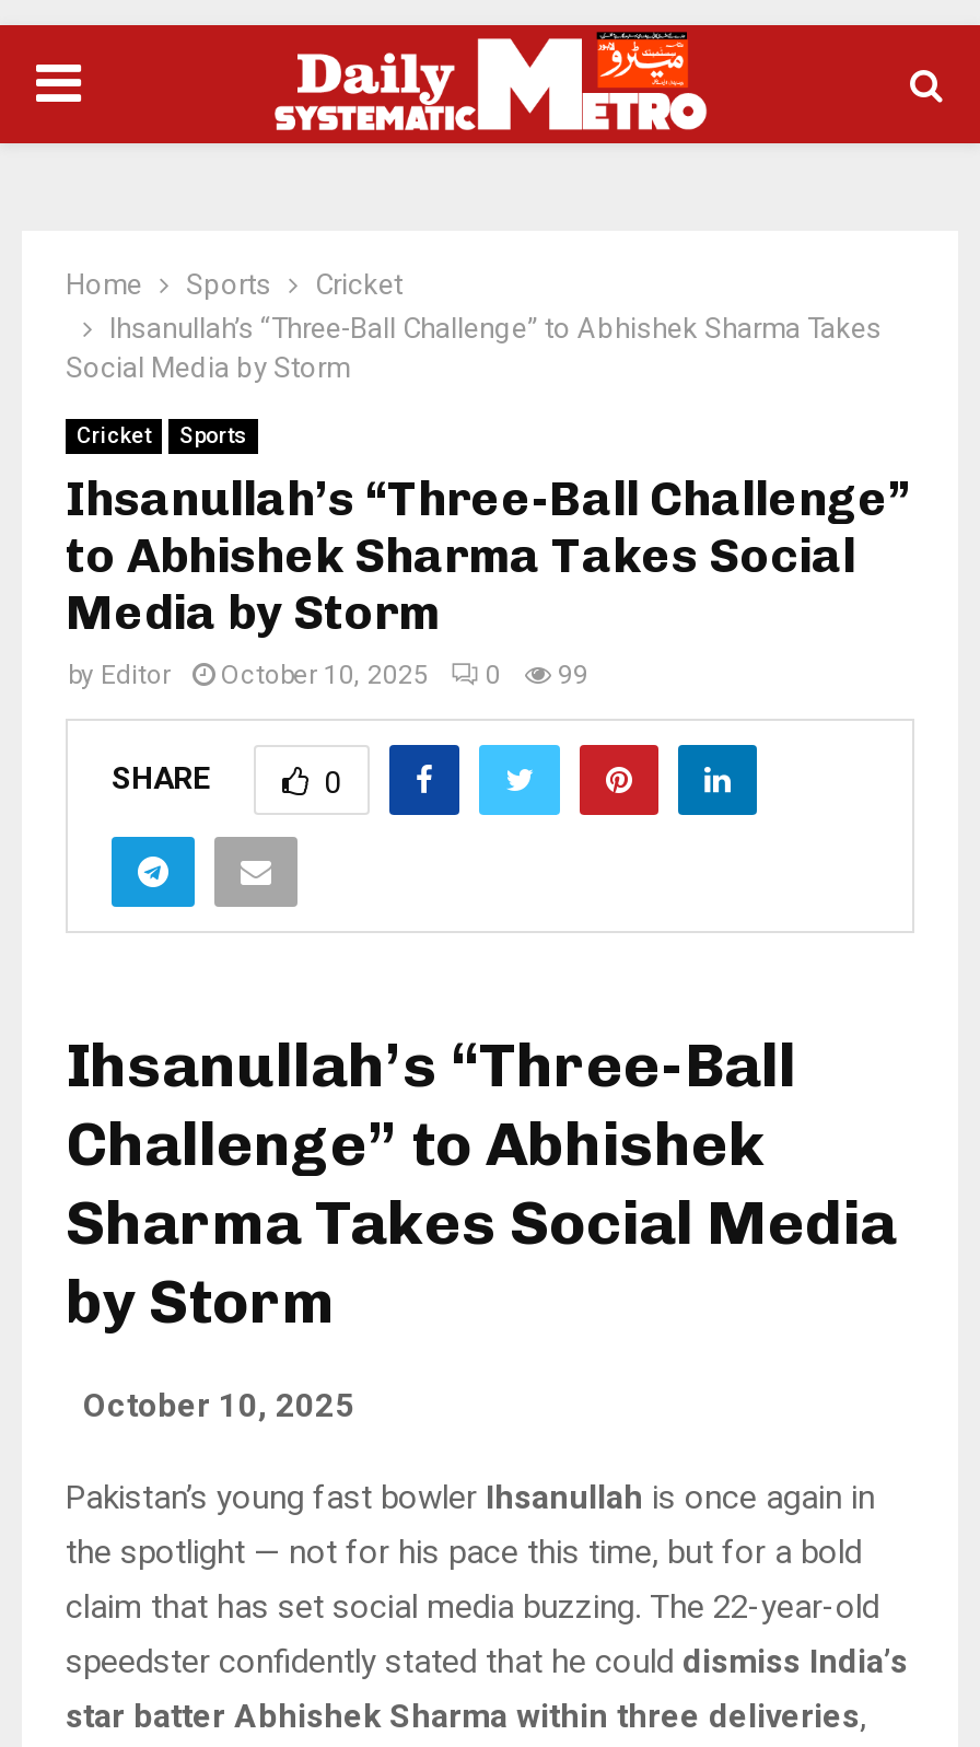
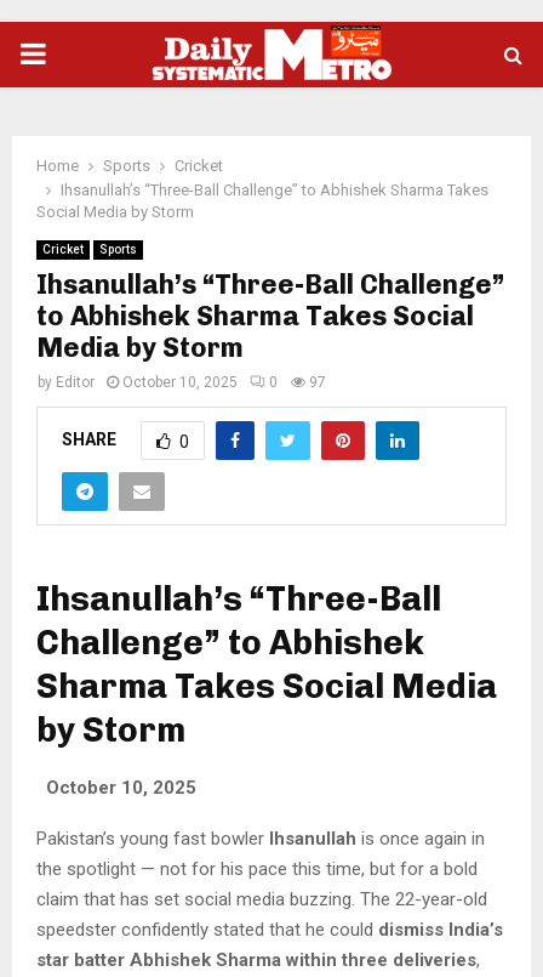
[68,661,588,691] by Editor October 10, 2025 0 99 -> [38,374,326,391] by Editor October 10, 2025 0 97

